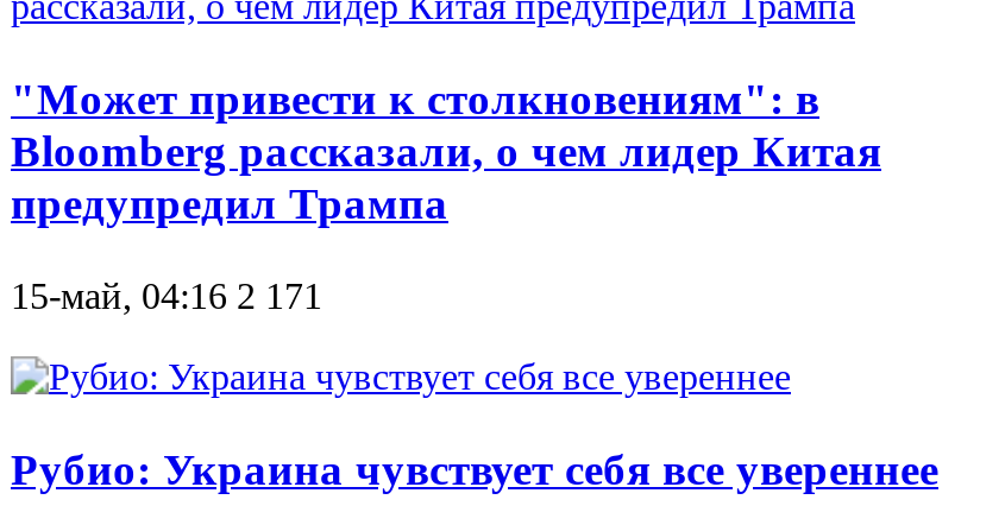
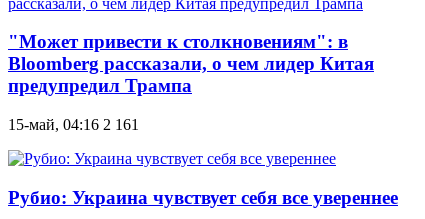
[11,275,322,316] 15-май, 04:16 2 171 -> [8,116,139,133] 15-май, 04:16 2 161

